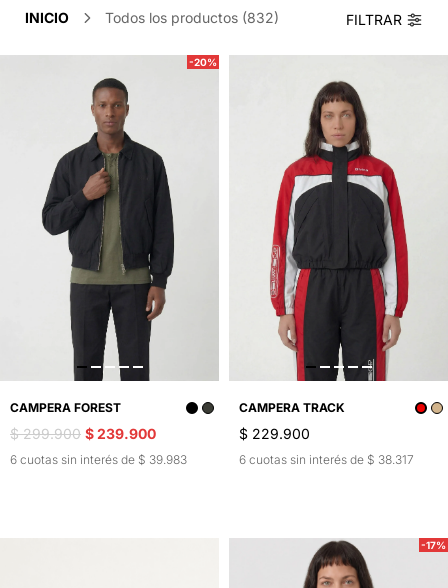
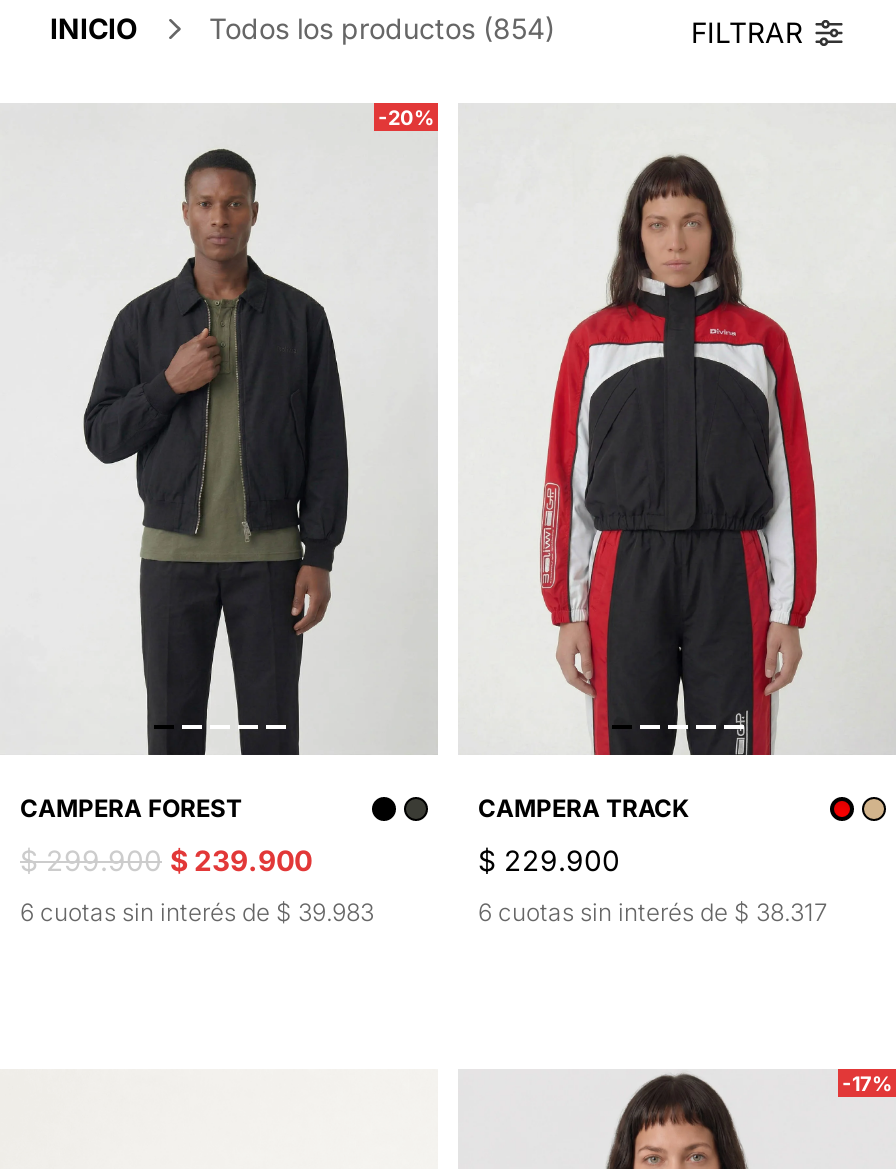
[100,9,278,26] Todos los productos (832) -> [201,11,555,45] Todos los productos (854)

